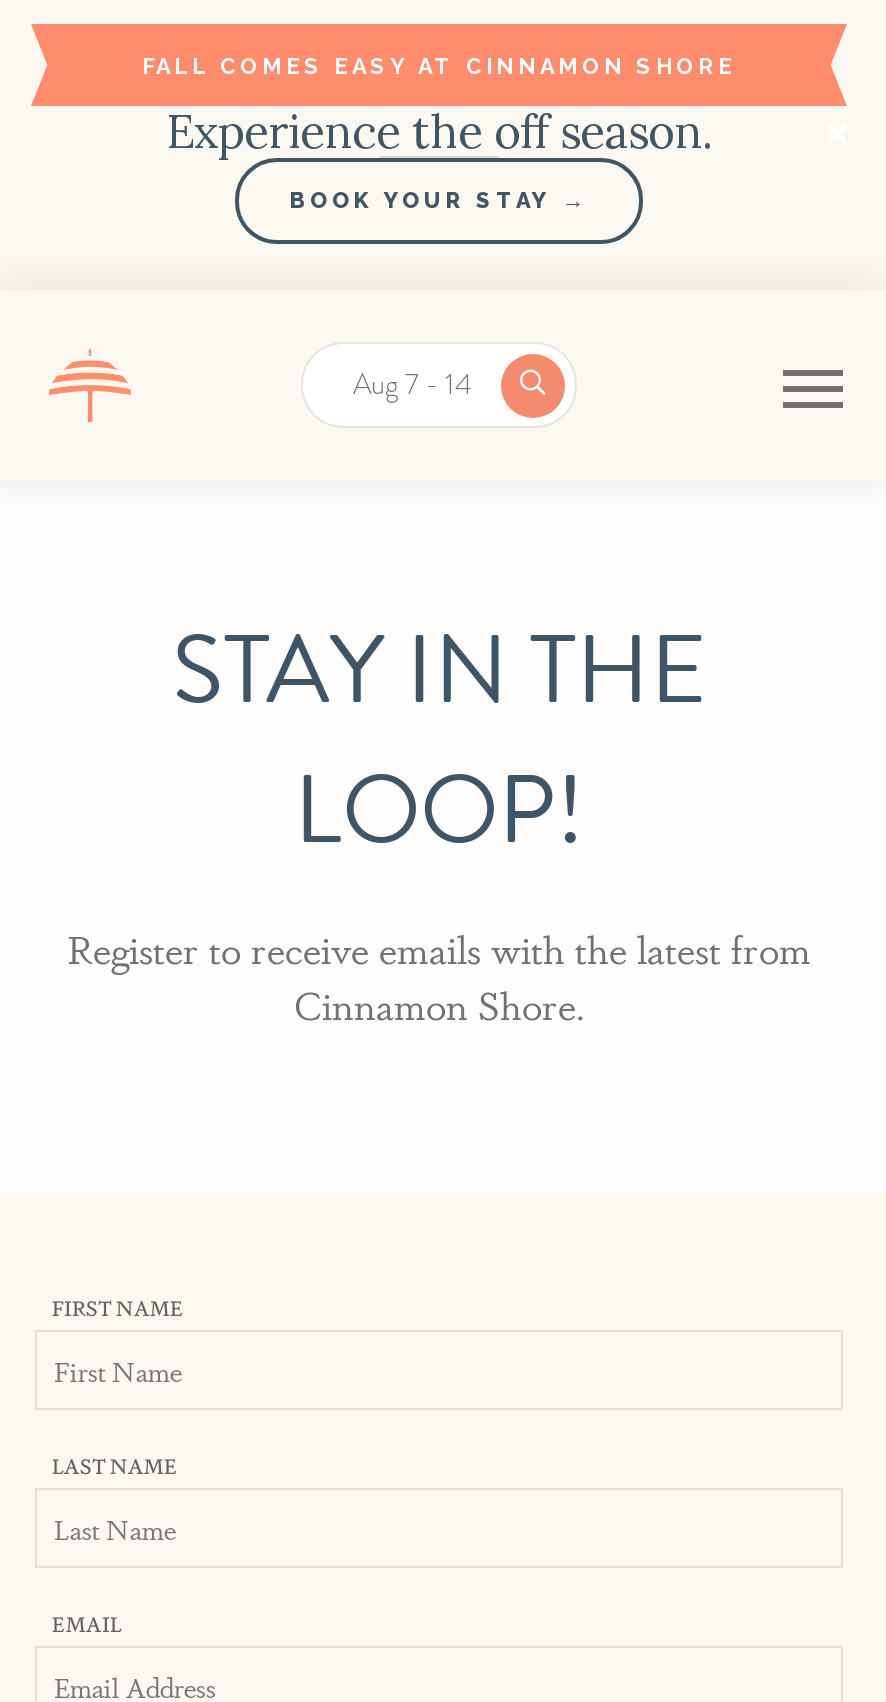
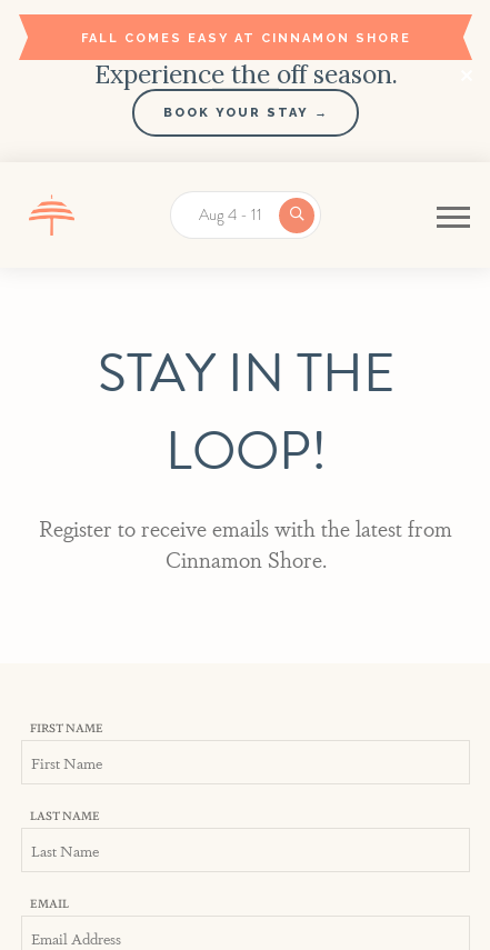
[353,364,471,406] Aug 7 - 14 -> [199,203,262,227] Aug 4 - 11

